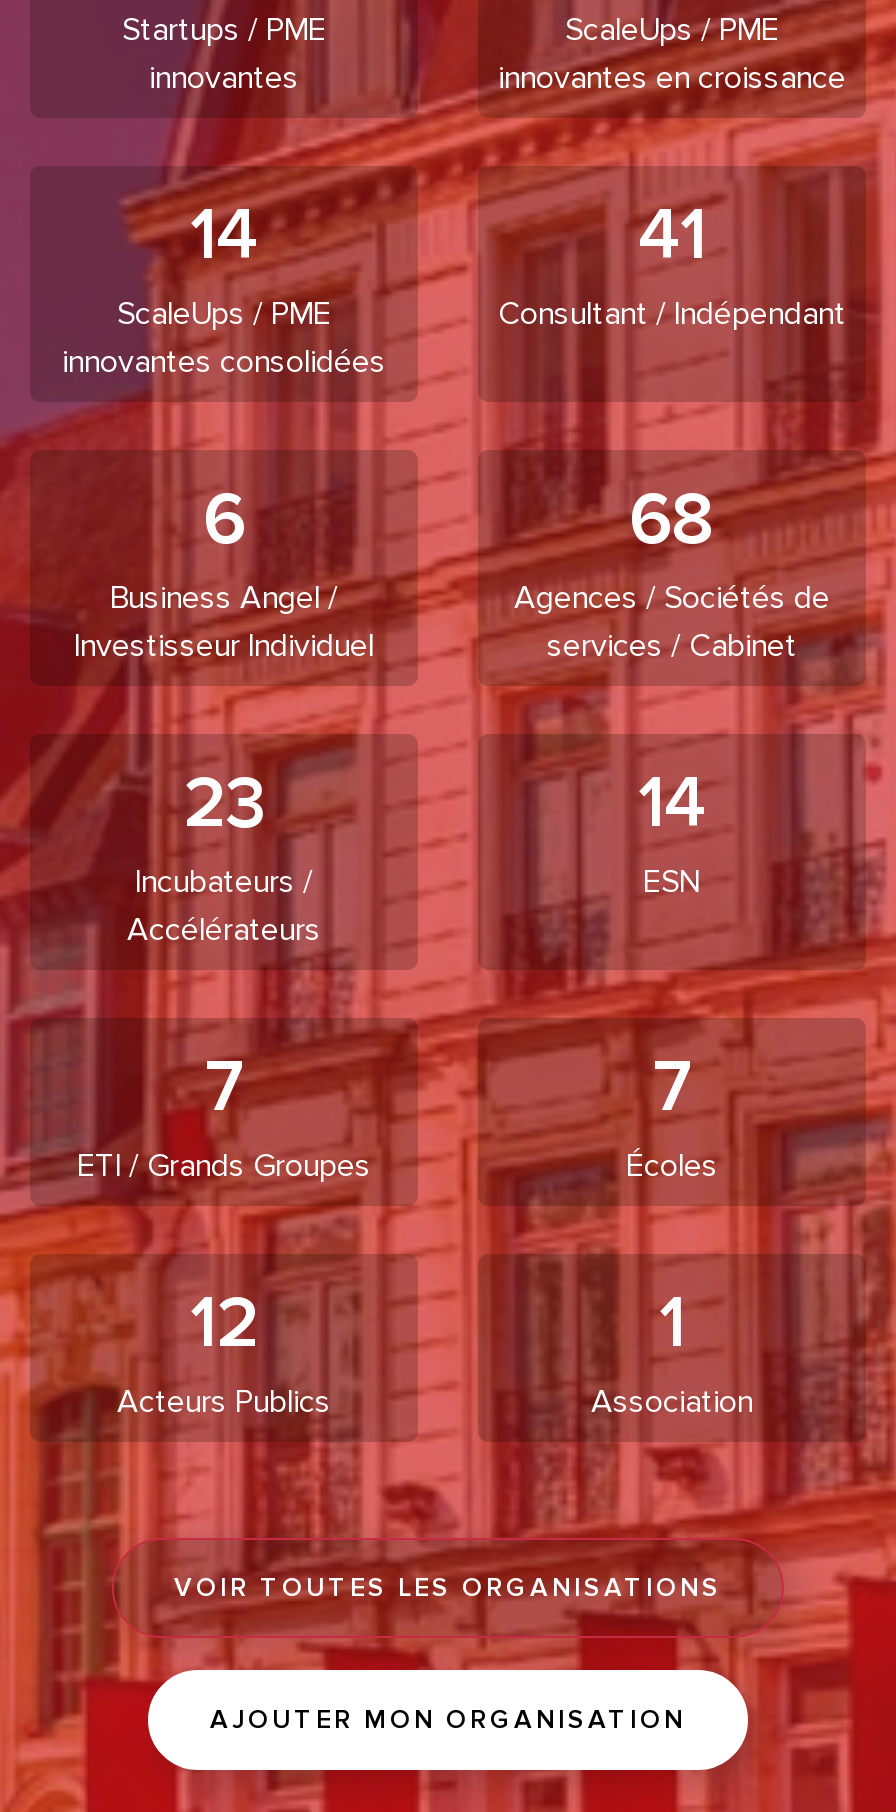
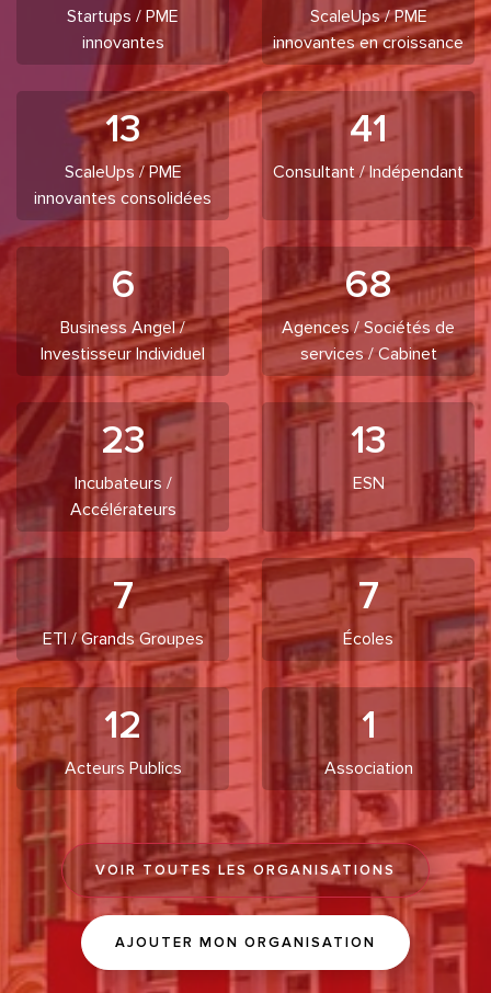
[190,192,258,280] 14 -> [105,105,141,153] 13
[638,760,706,848] 14 -> [350,416,386,465] 13

